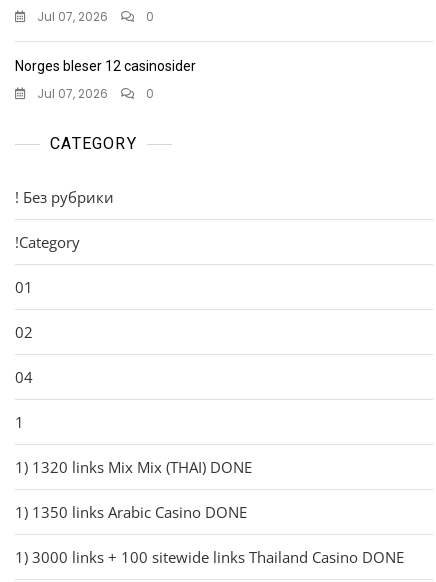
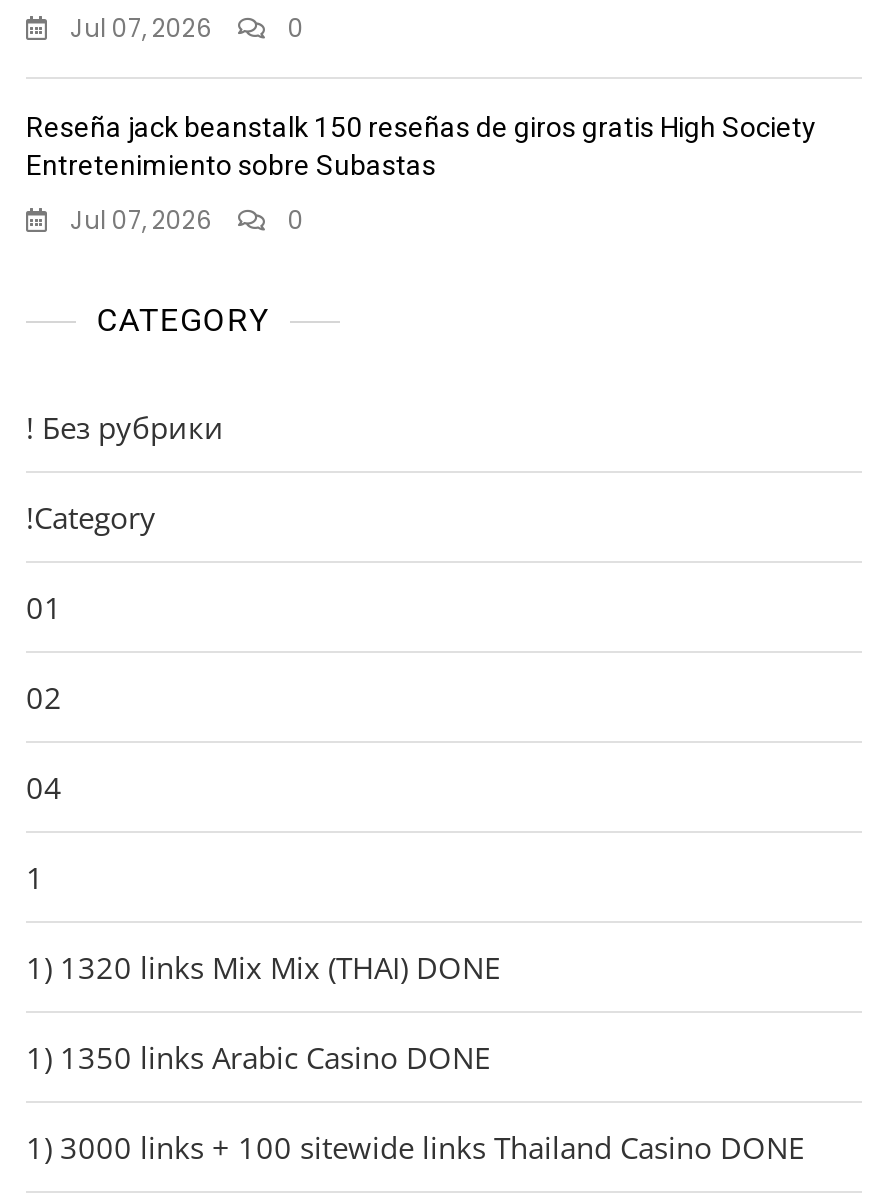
[15,58,196,74] Norges bleser 12 casinosider -> [26,111,816,181] Reseña jack beanstalk 150 reseñas de giros gratis High Society | Entretenimiento sobre Subastas

